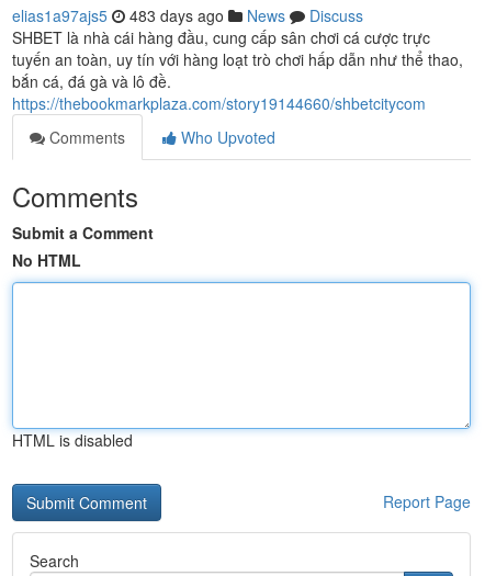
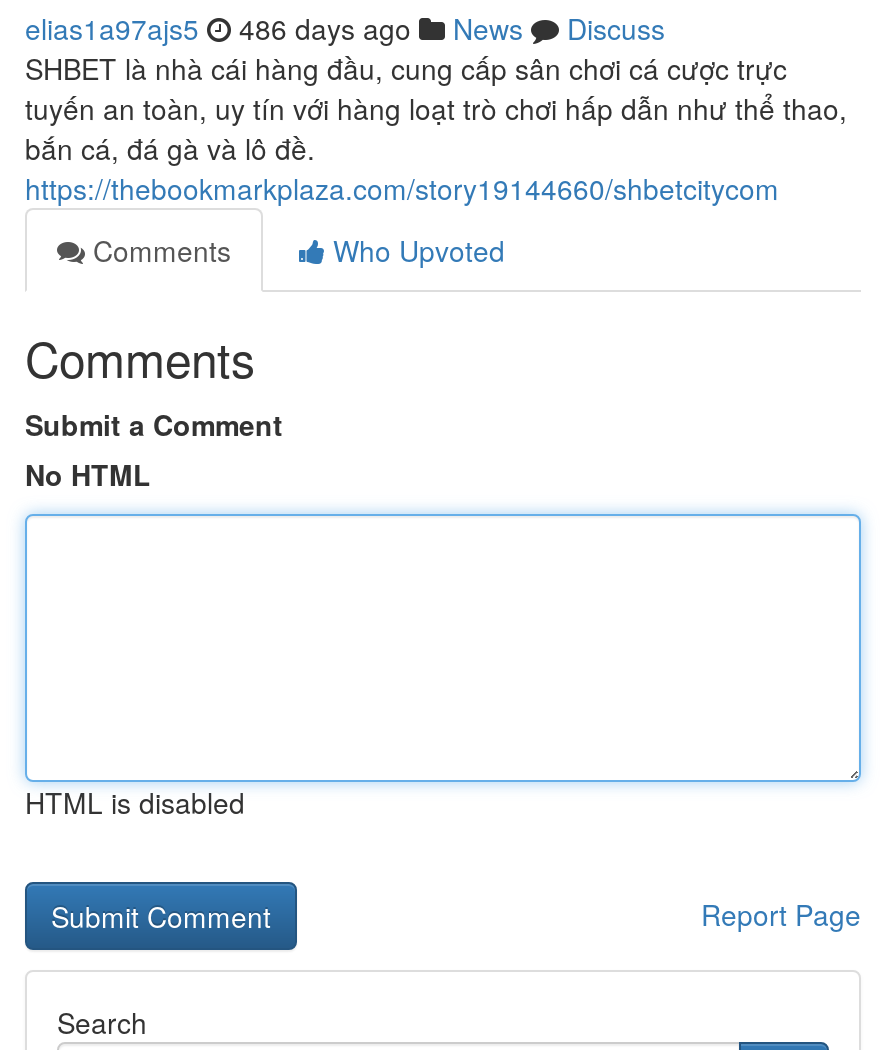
[12,4,363,26] elias1a97ajs5 483 days ago News Discuss -> [25,8,665,48] elias1a97ajs5 486 days ago News Discuss

